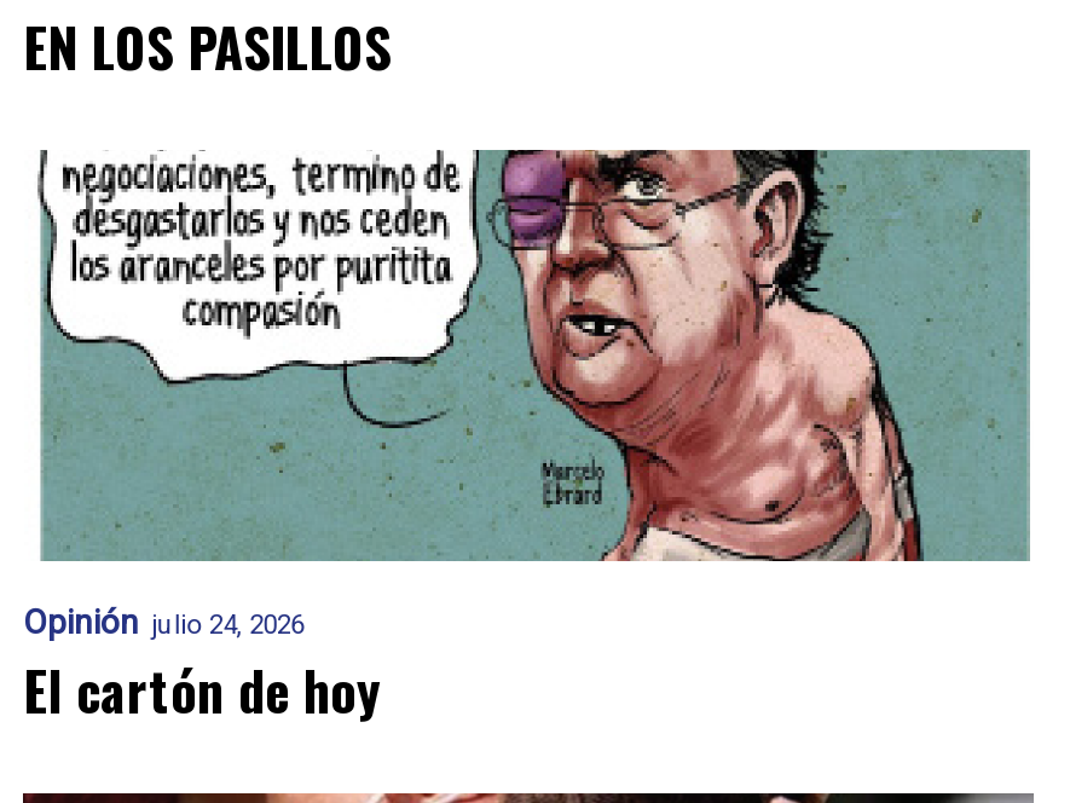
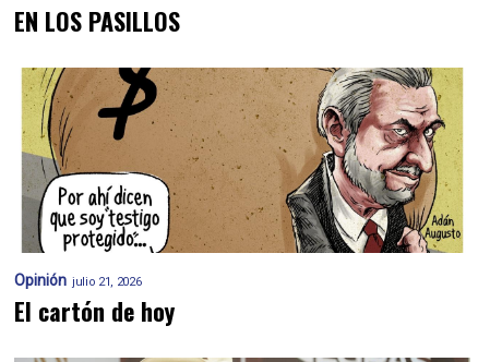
[23,148,1031,641] [image] | Opinión julio 24, 2026 -> [14,67,468,289] [image] | Opinión julio 21, 2026

